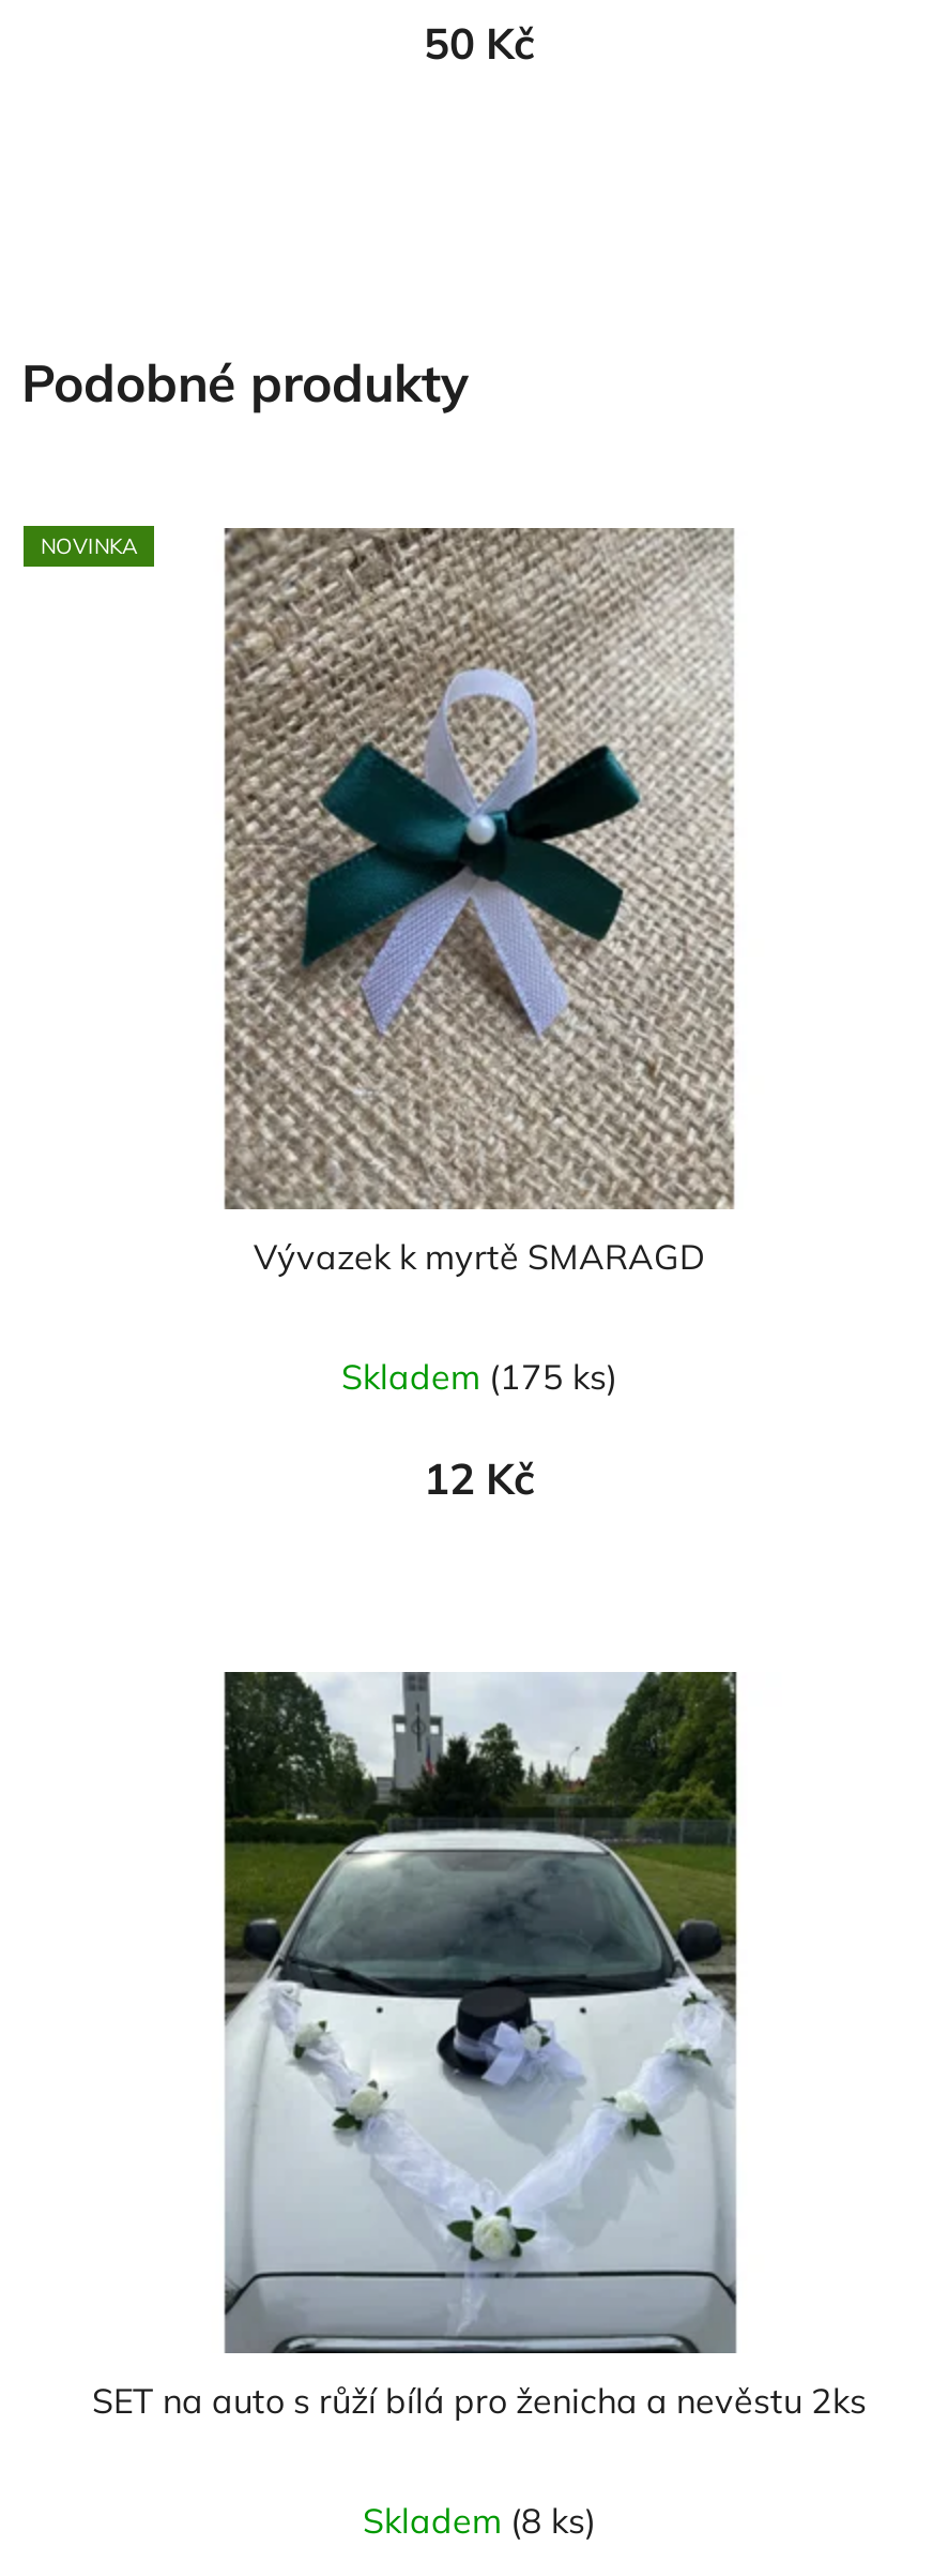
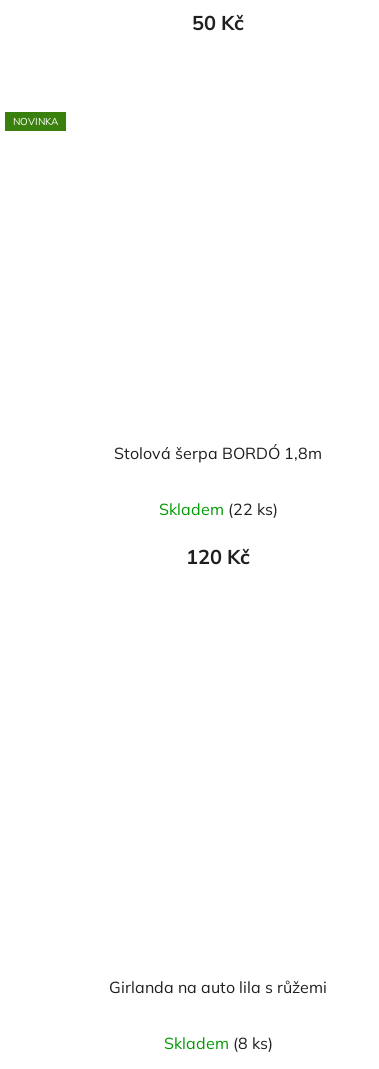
[21,350,469,415] Podobné produkty -> none
[223,526,736,1211] [image] -> none
[254,1235,705,1278] Vývazek k myrtě SMARAGD -> [114,443,322,463] Stolová šerpa BORDÓ 1,8m
[341,1355,617,1398] Skladem (175 ks) -> [158,499,277,519] Skladem (22 ks)
[424,1451,535,1505] 12 Kč -> [186,544,250,569] 120 Kč
[223,1670,738,2355] [image] -> none
[92,2379,867,2422] SET na auto s růží bílá pro ženicha a nevěstu 2ks -> [109,977,327,997] Girlanda na auto lila s růžemi

